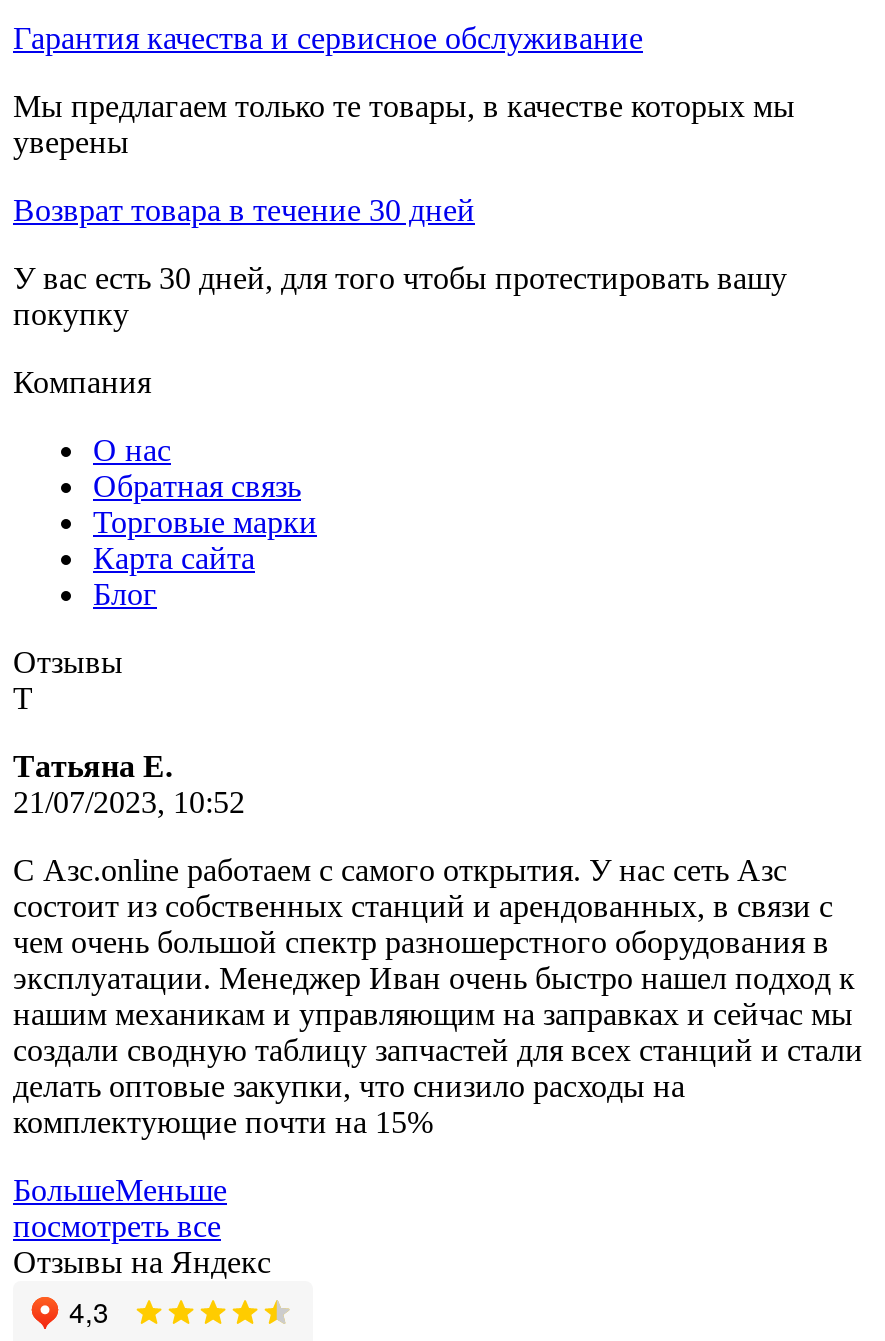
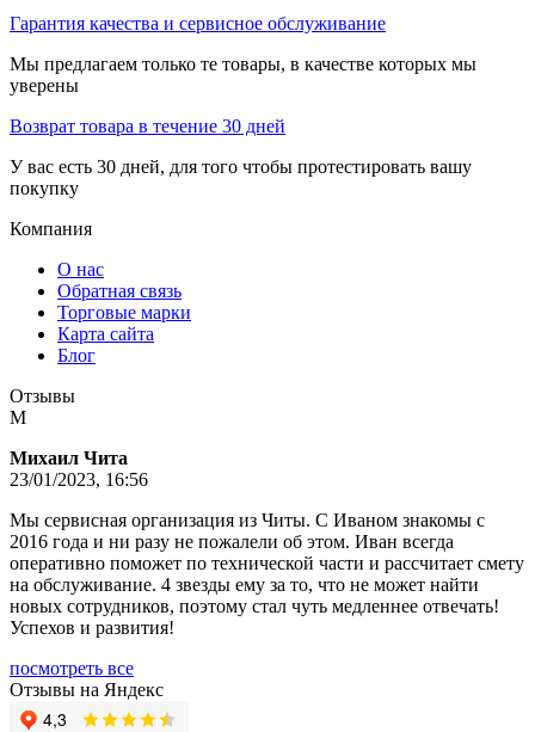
[13,680,863,1206] Т | Татьяна Е. | 21/07/2023, 10:52 | С Азс.online работаем с самого открытия. У нас сеть Азс | состоит из собственных станций и арендованных, в связи с | чем очень большой спектр разношерстного оборудования в | эксплуатации. Менеджер Иван очень быстро нашел подход к | нашим механикам и управляющим на заправках и сейчас мы | создали сводную таблицу запчастей для всех станций и стали | делать оптовые закупки, что снизило расходы на | комплектующие почти на 15% | БольшеМеньше -> [10,407,524,637] М | Михаил Чита | 23/01/2023, 16:56 | Мы сервисная организация из Читы. С Иваном знакомы с | 2016 года и ни разу не пожалели об этом. Иван всегда | оперативно поможет по технической части и рассчитает смету | на обслуживание. 4 звезды ему за то, что не может найти | новых сотрудников, поэтому стал чуть медленнее отвечать! | Успехов и развития!

